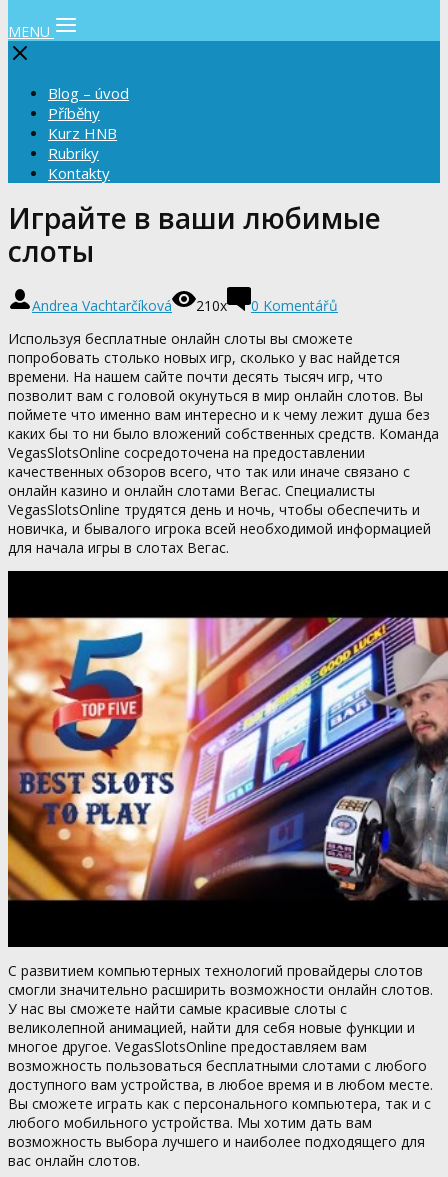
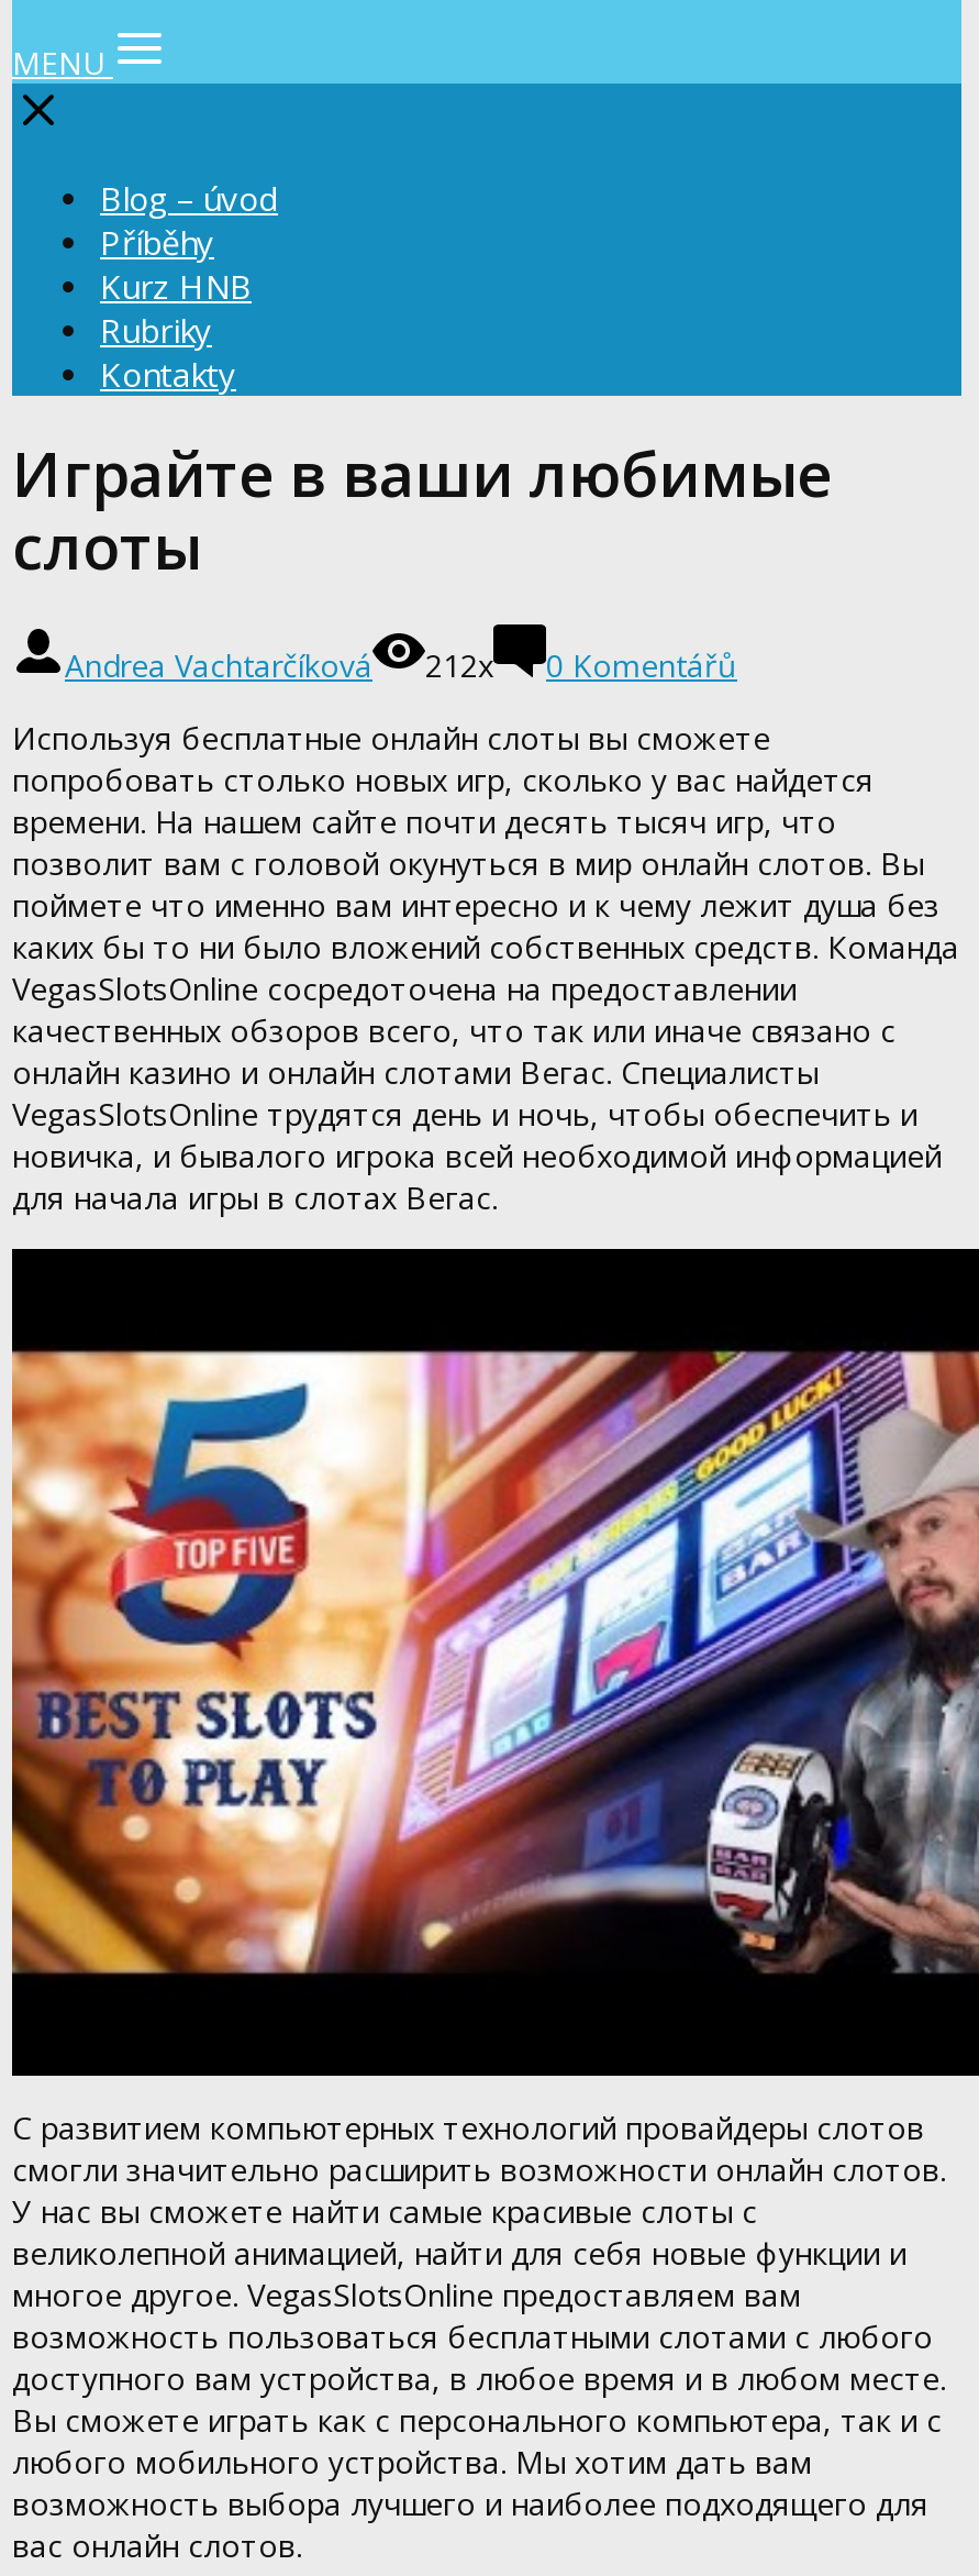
[196,295,227,314] 210x -> [425,643,493,685] 212x

